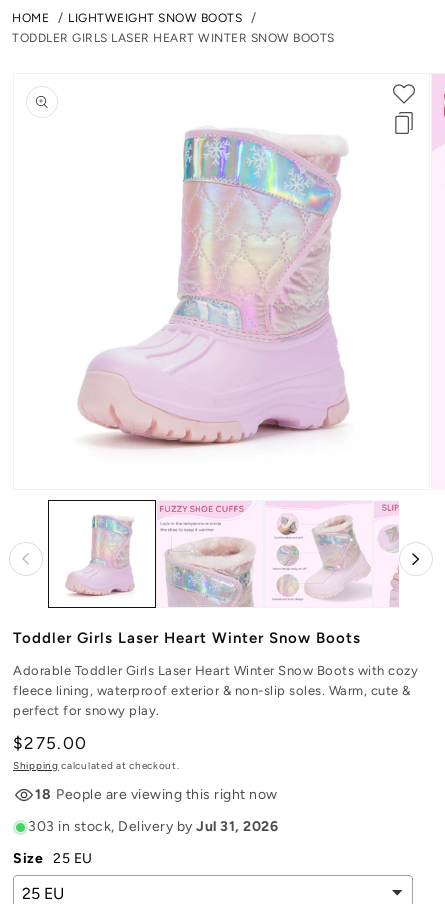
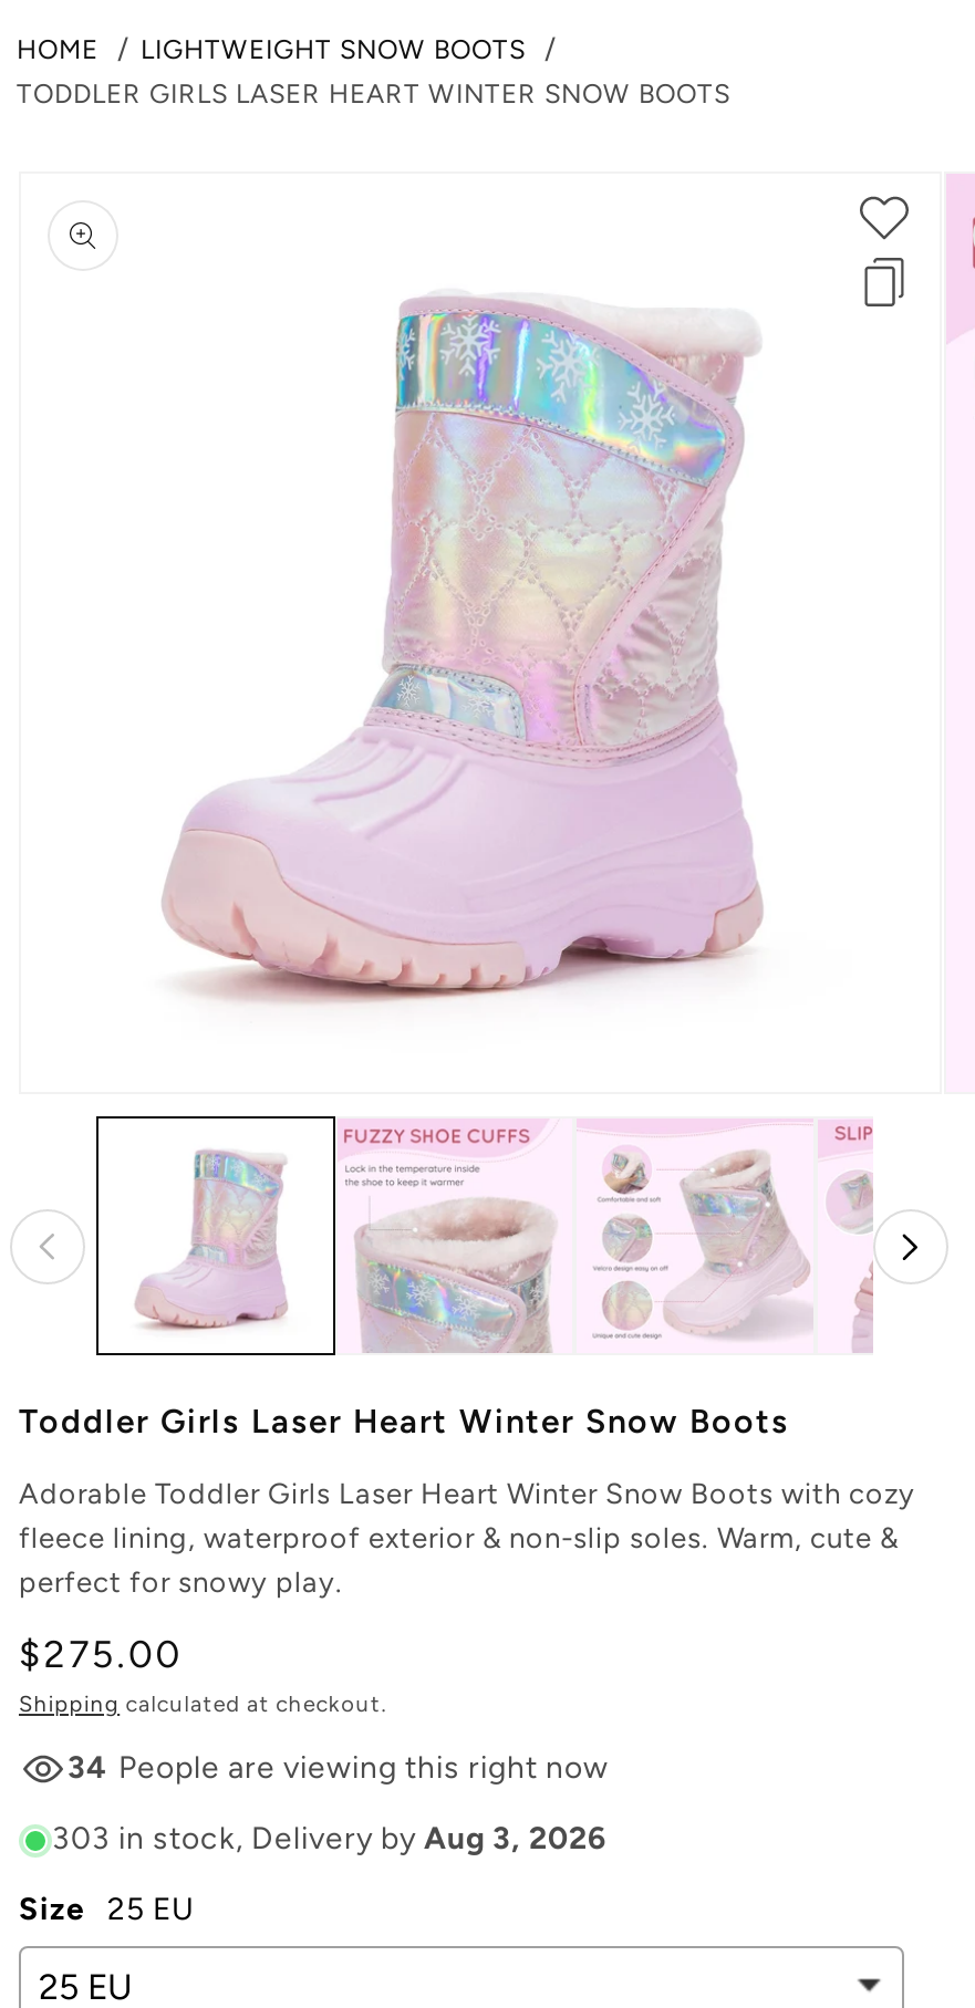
[35,786,277,803] 18 People are viewing this right now -> [68,1750,609,1787] 34 People are viewing this right now
[28,818,278,835] 303 in stock, Delivery by Jul 31, 2026 -> [52,1820,606,1858] 303 in stock, Delivery by Aug 3, 2026

